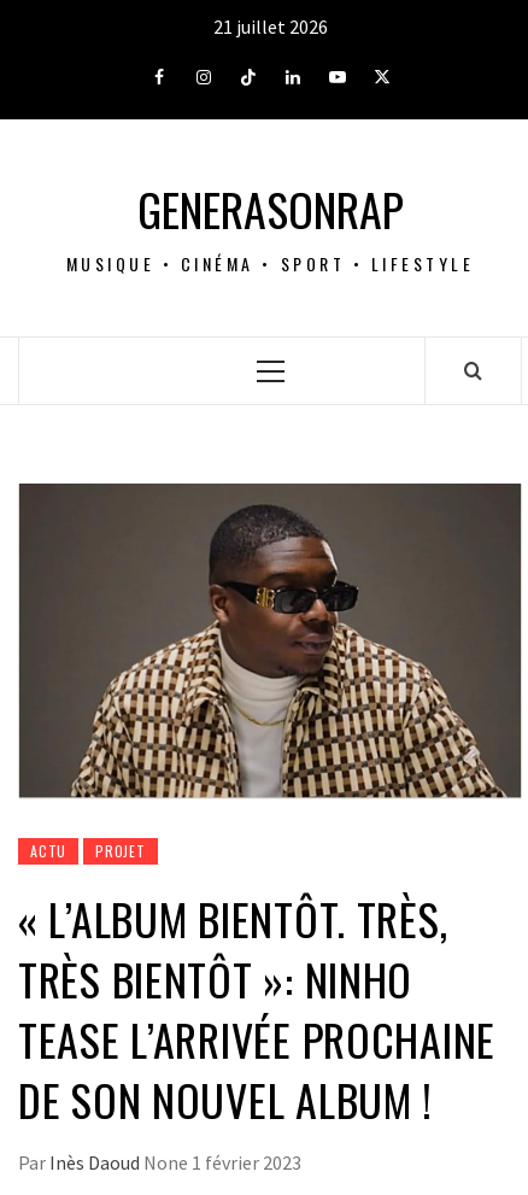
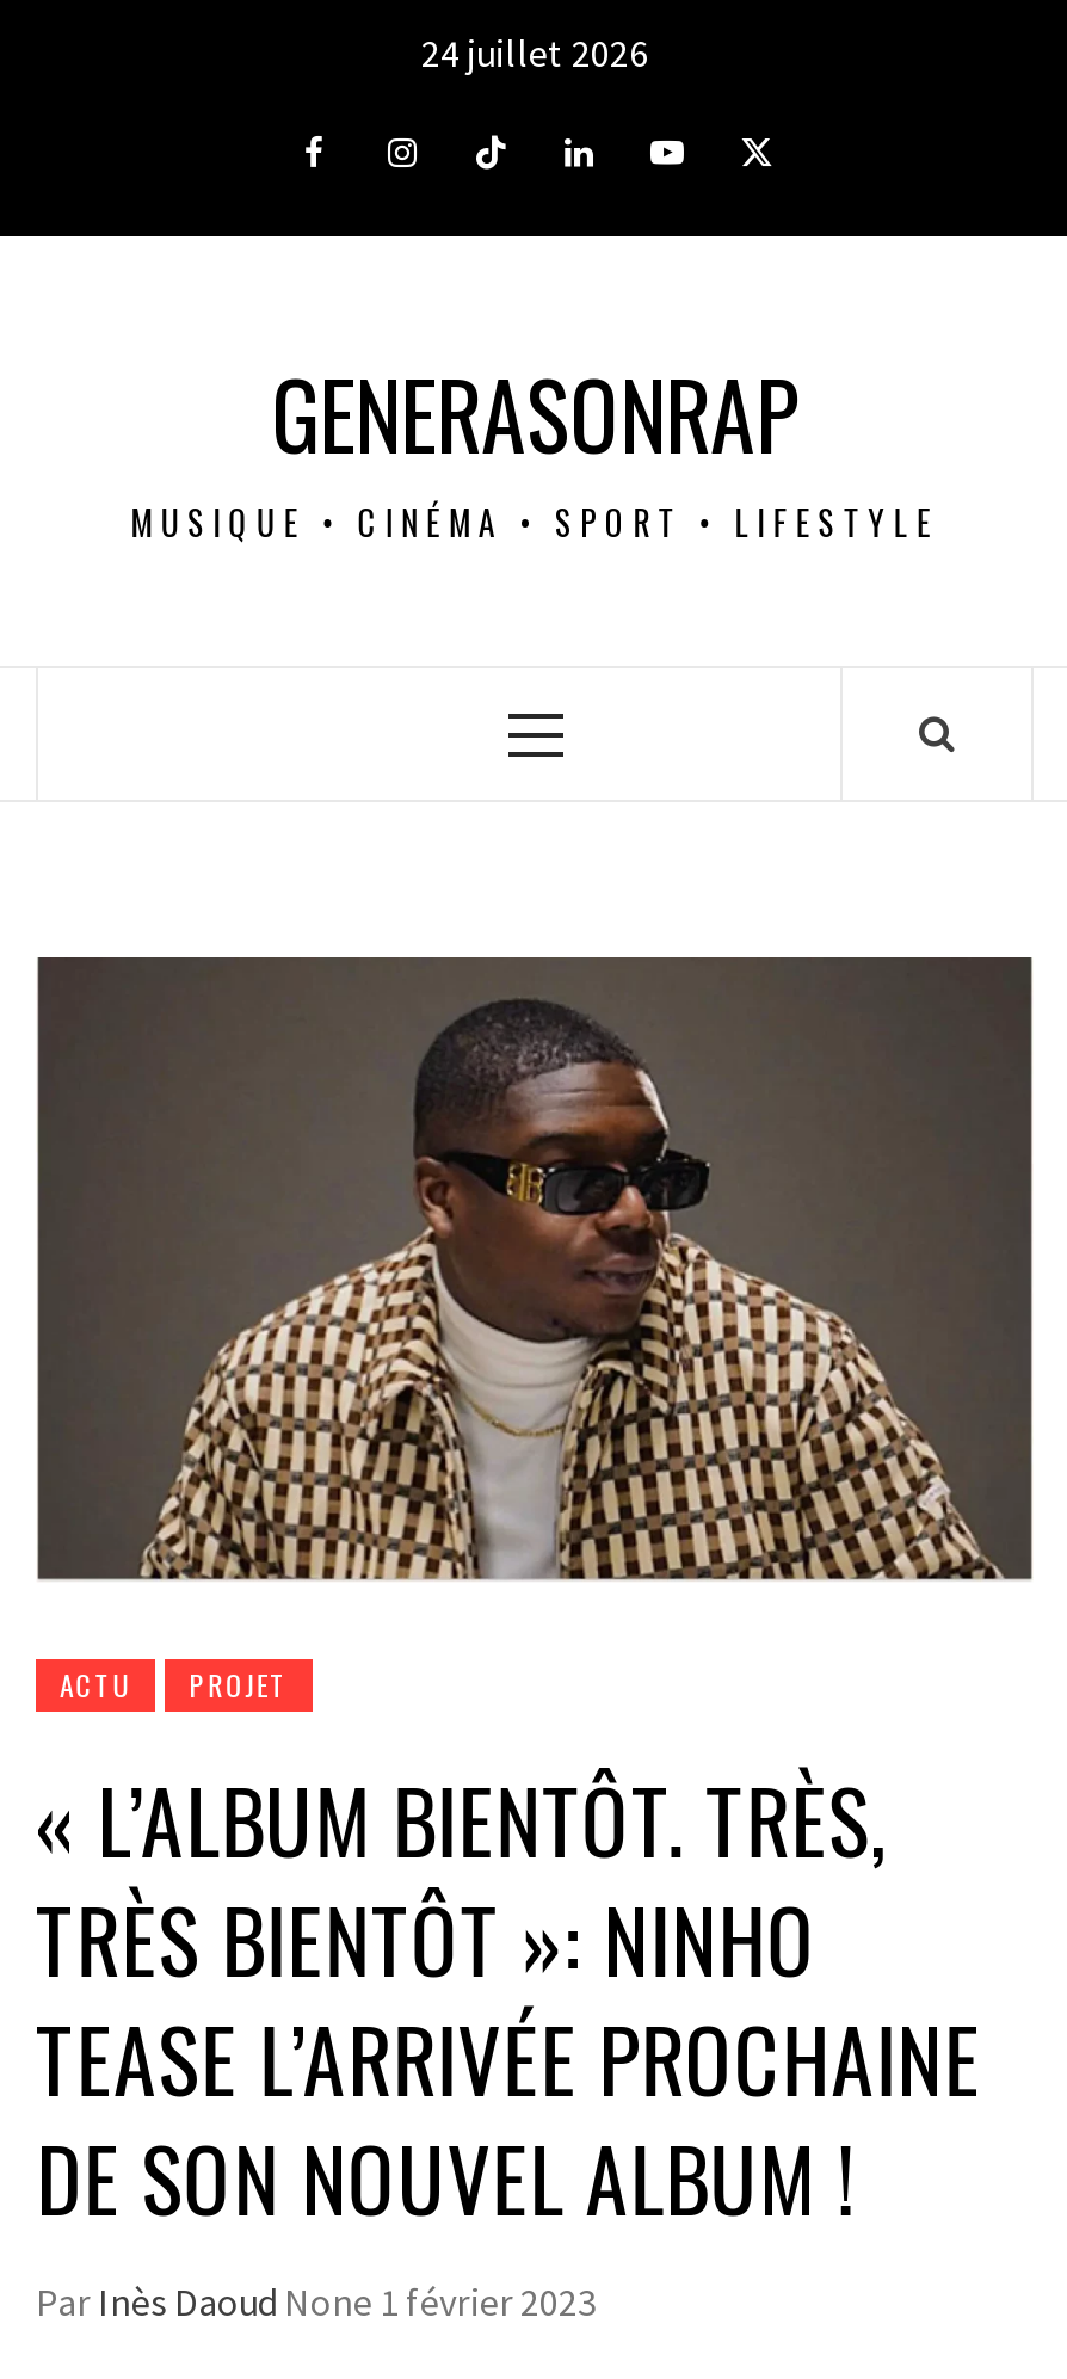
[213,14,327,39] 21 juillet 2026 -> [421,29,648,76] 24 juillet 2026

